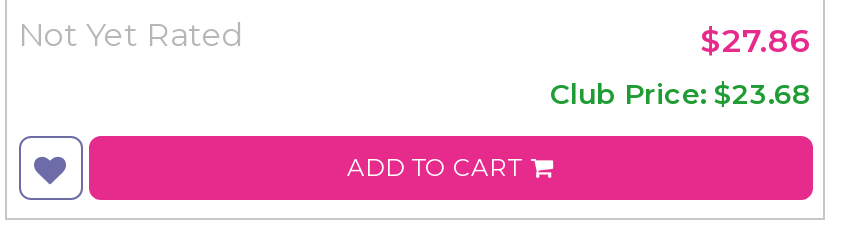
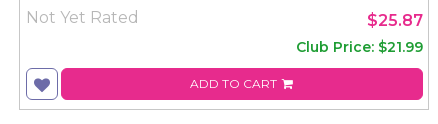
[700,21,812,59] $27.86 -> [366,10,422,29] $25.87
[550,75,812,111] Club Price: $23.68 -> [295,37,422,55] Club Price: $21.99

